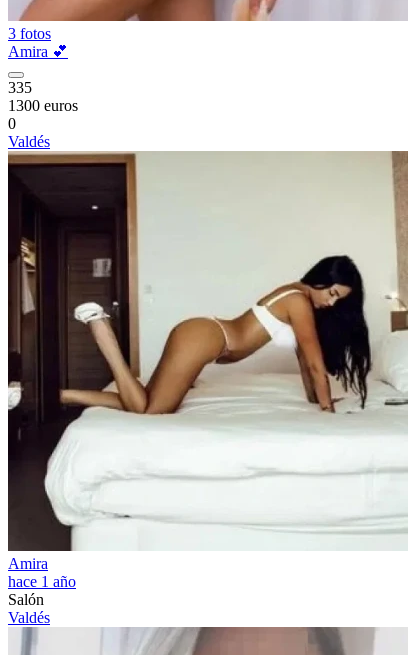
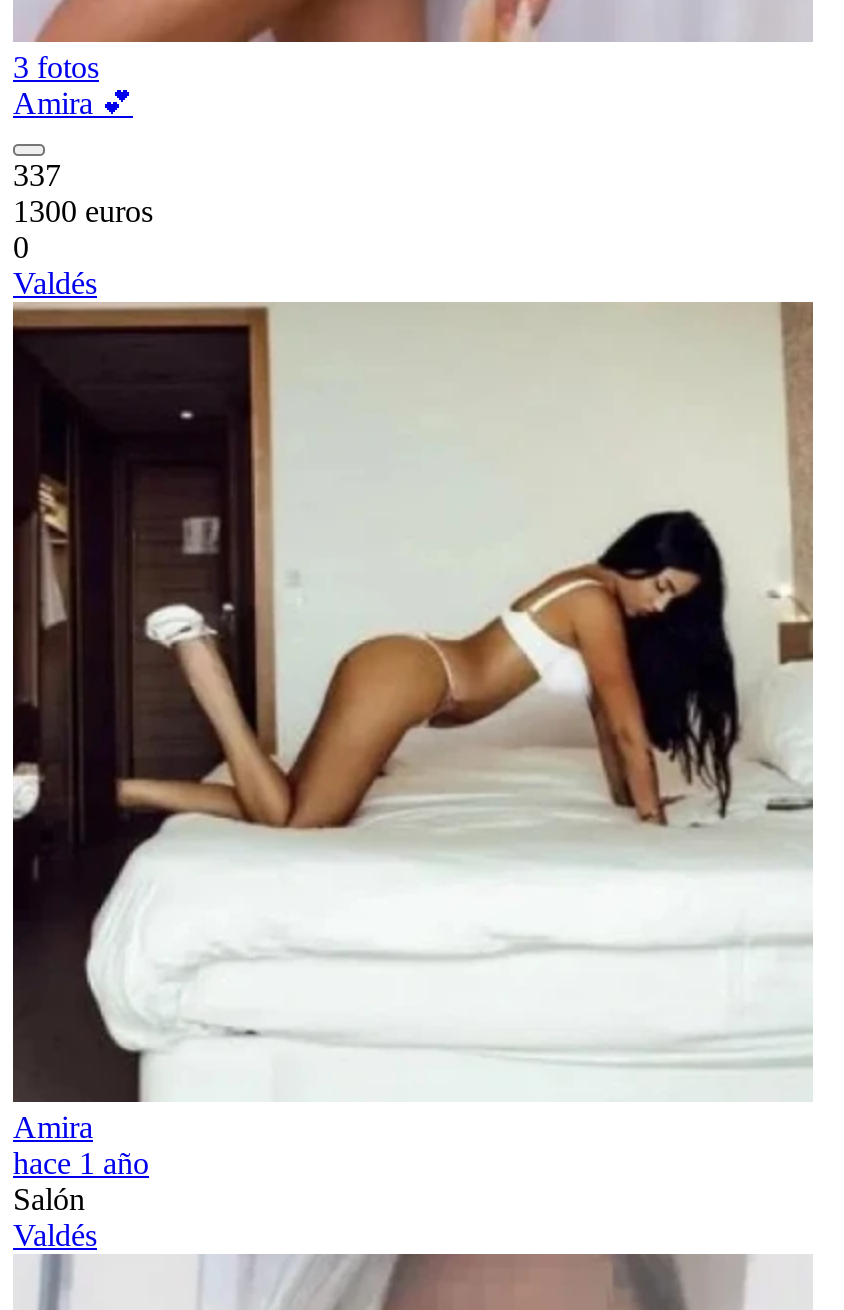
[8,79,32,96] 335 -> [13,158,61,192] 337

